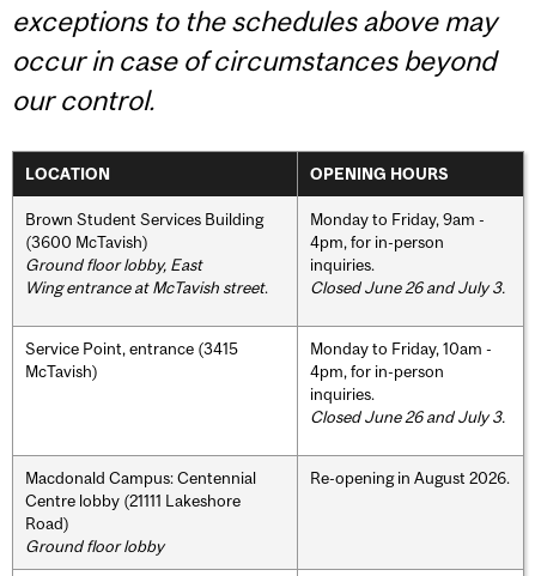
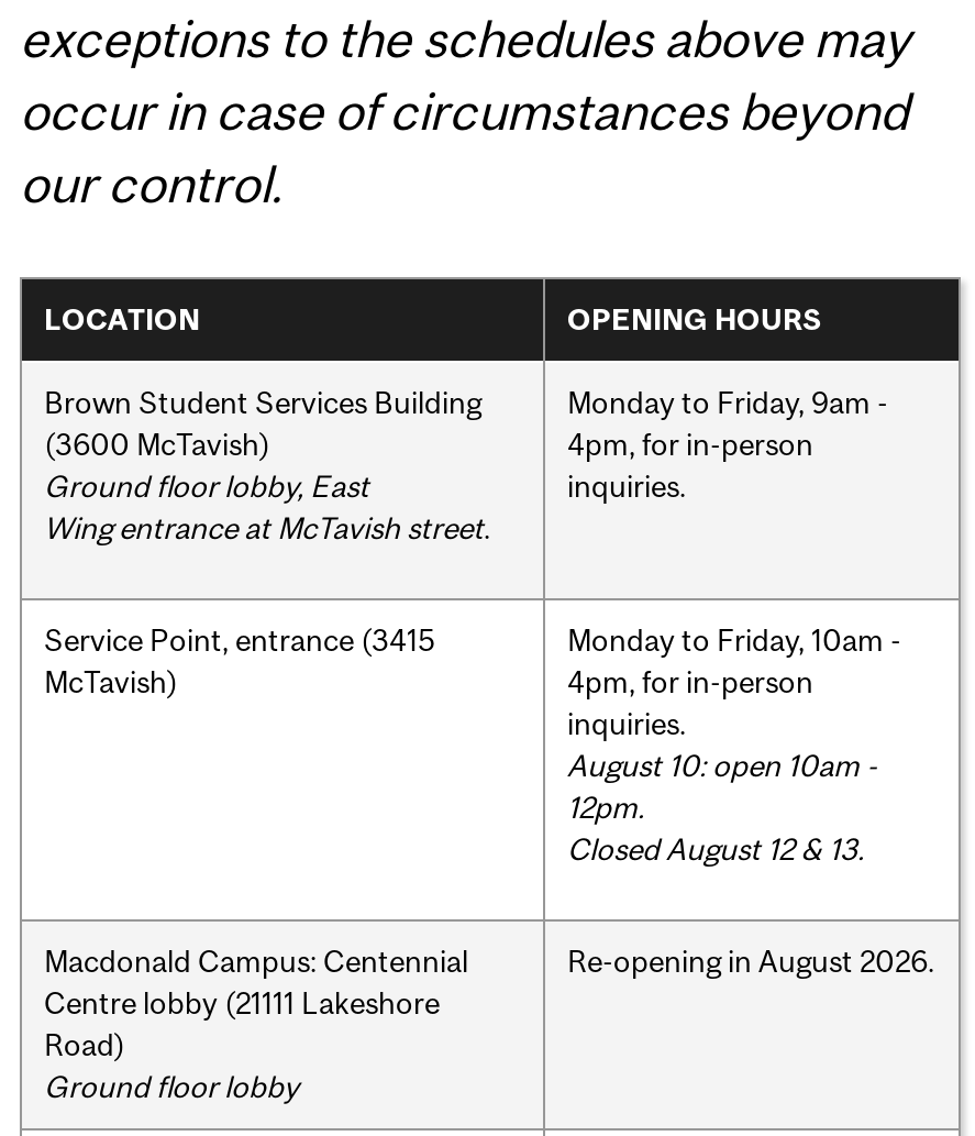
[310,277,505,297] Closed June 26 and July 3. -> none
[310,407,505,426] Closed June 26 and July 3. -> [567,747,877,866] August 10: open 10am - | 12pm. | Closed August 12 & 13.

